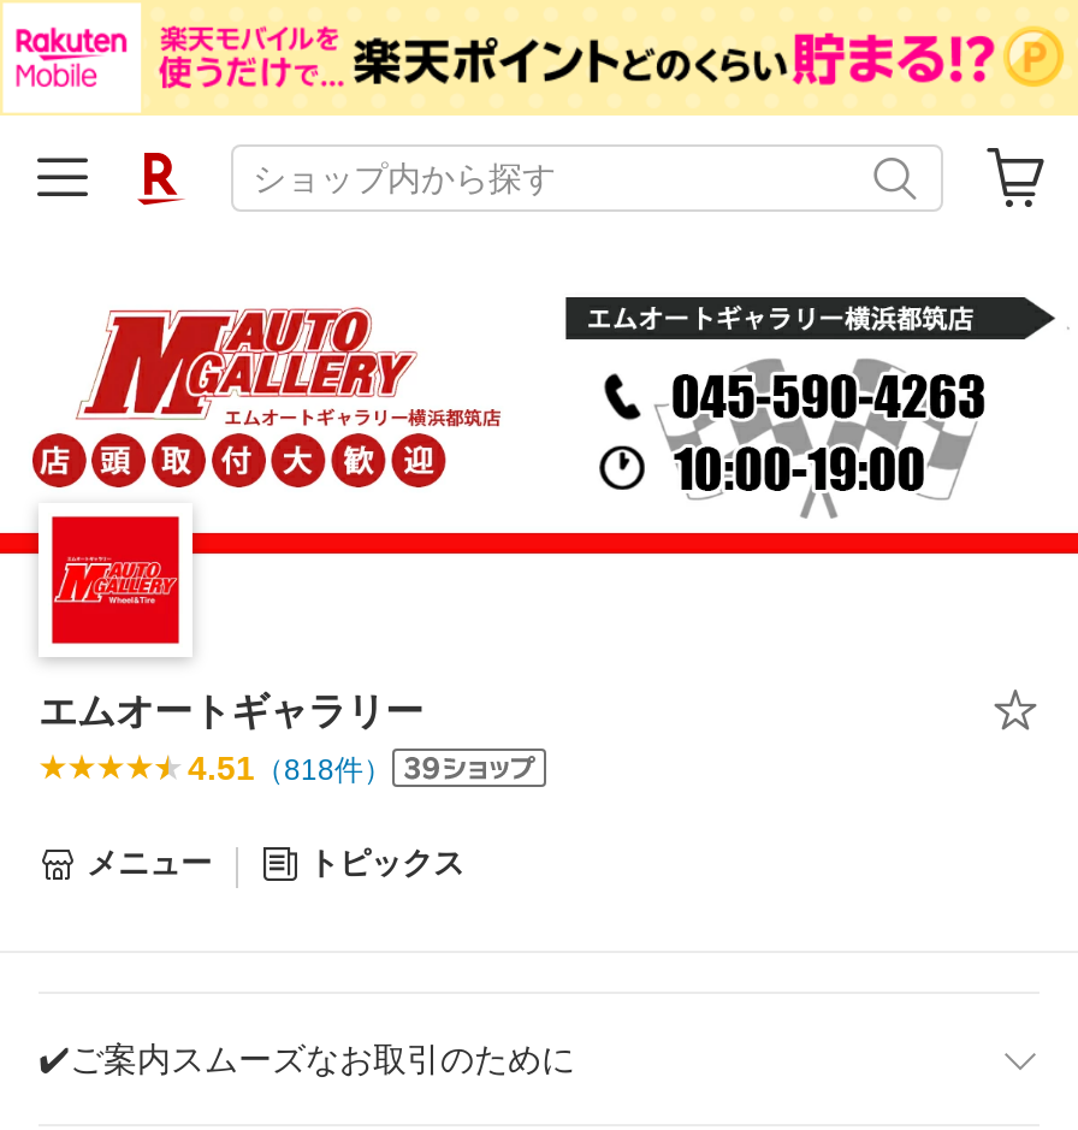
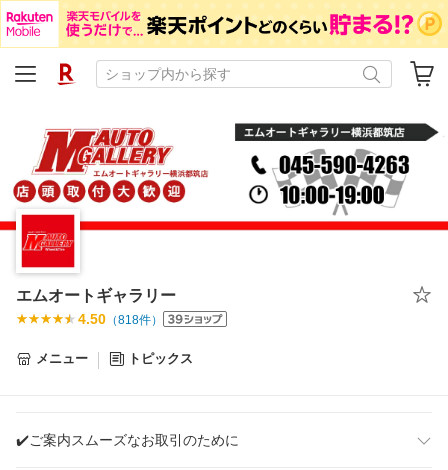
[188,749,392,787] 4.51（818件） -> [78,311,163,327] 4.50（818件）

